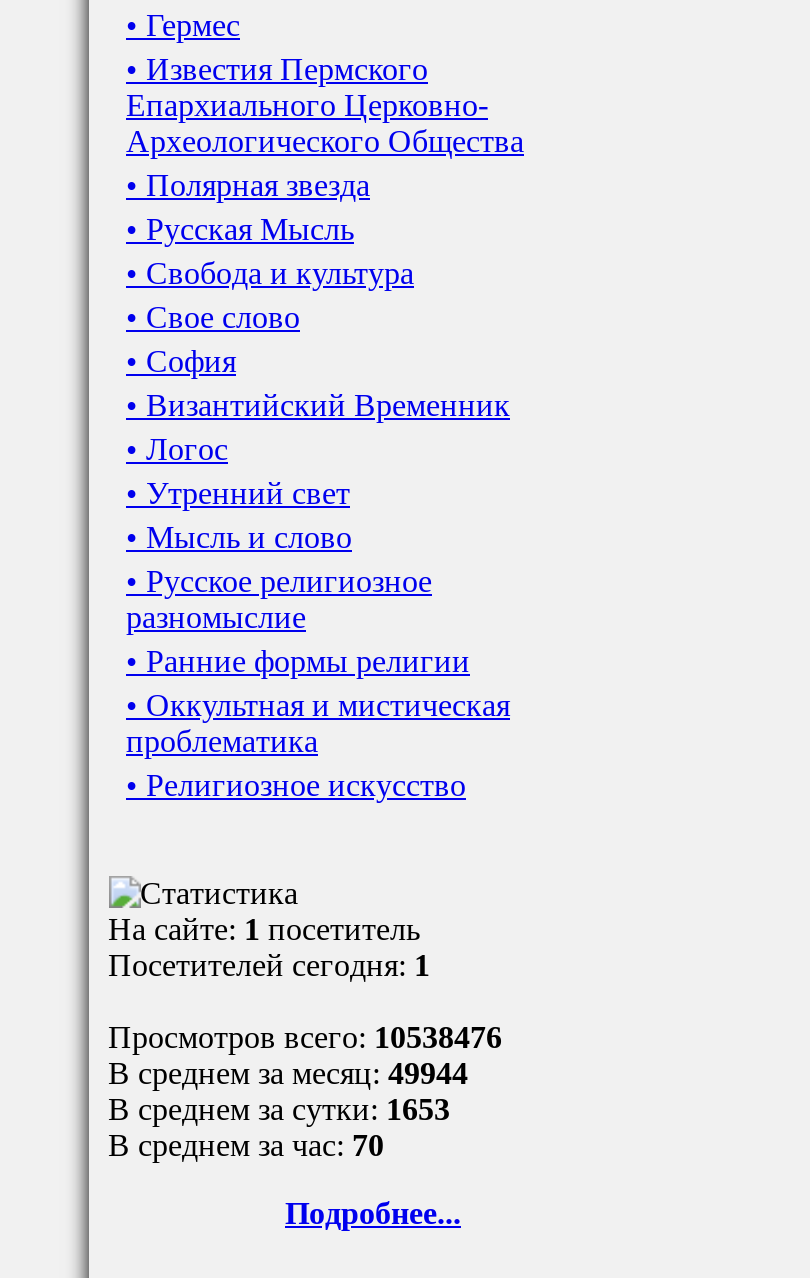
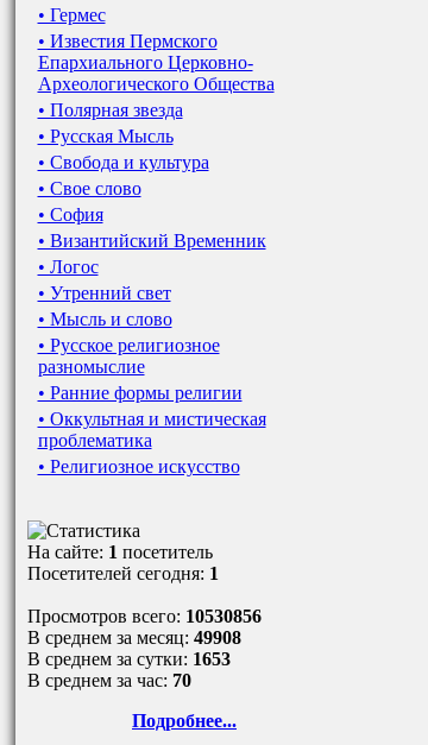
[108,1020,502,1054] Просмотров всего: 10538476 -> [27,606,261,626] Просмотров всего: 10530856
[108,1056,468,1090] В среднем за месяц: 49944 -> [27,627,241,648] В среднем за месяц: 49908

